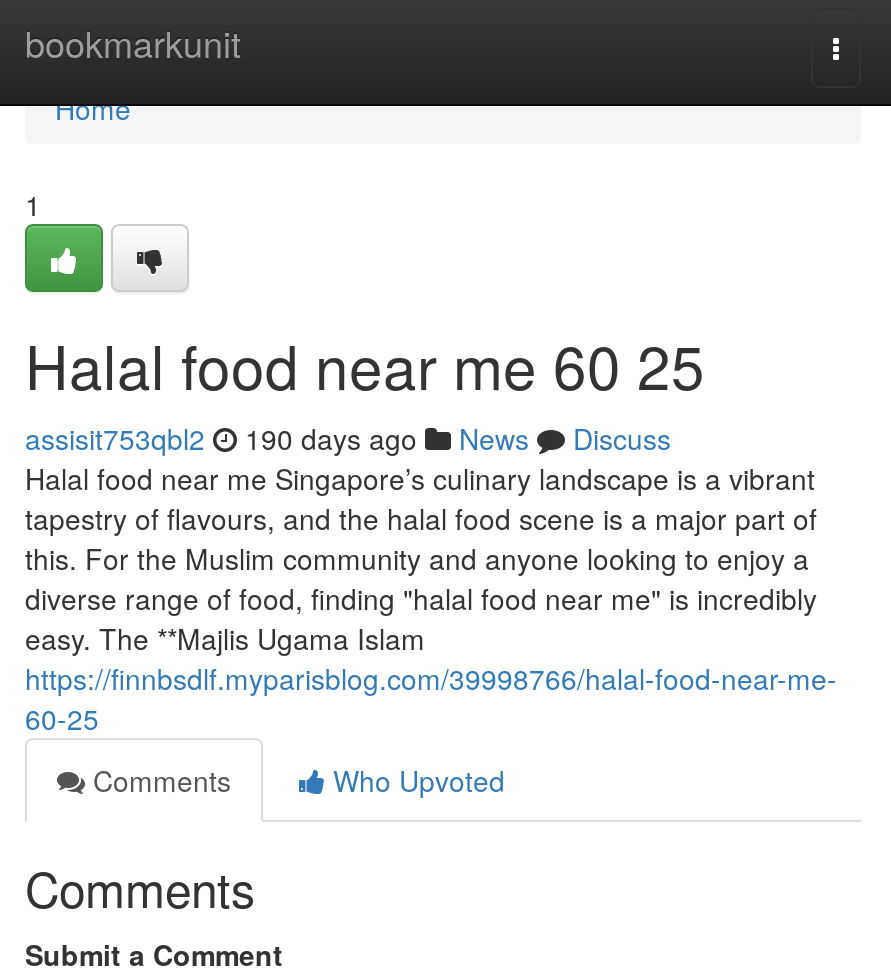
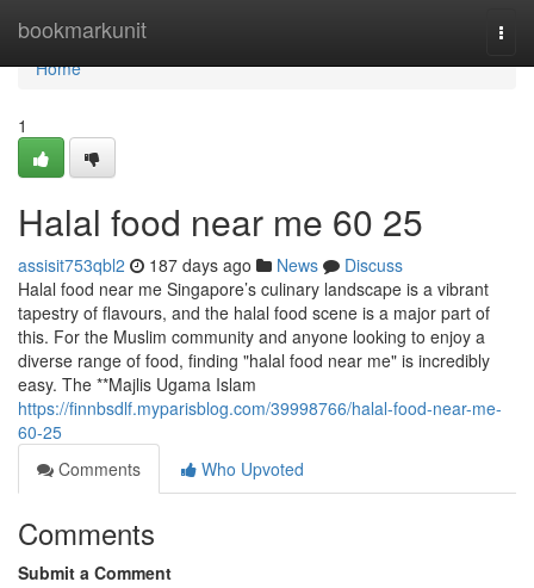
[25,418,671,458] assisit753qbl2 190 days ago News Discuss -> [18,253,403,277] assisit753qbl2 187 days ago News Discuss

